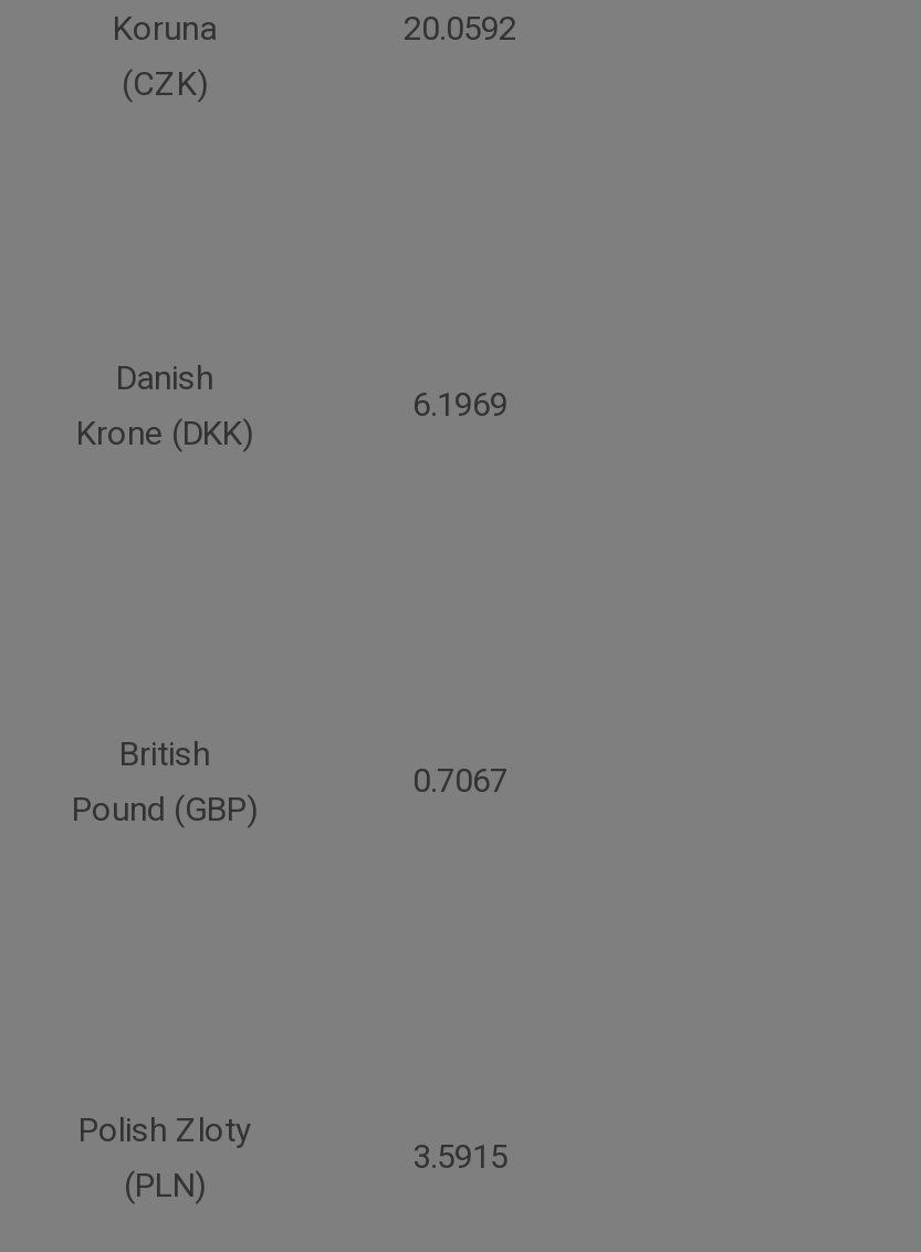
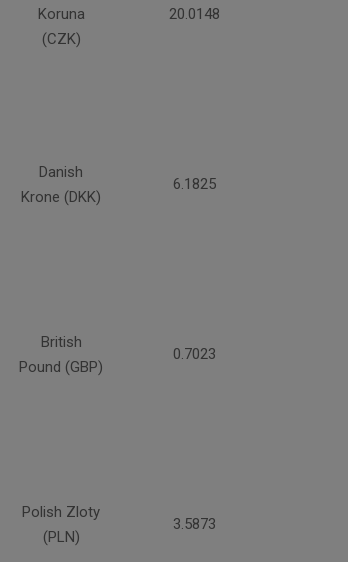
[404,10,516,50] 20.0592 -> [169,5,220,23] 20.0148
[412,386,507,426] 6.1969 -> [173,175,216,193] 6.1825
[412,762,507,802] 0.7067 -> [173,345,216,363] 0.7023
[412,1138,507,1178] 3.5915 -> [173,515,216,533] 3.5873

